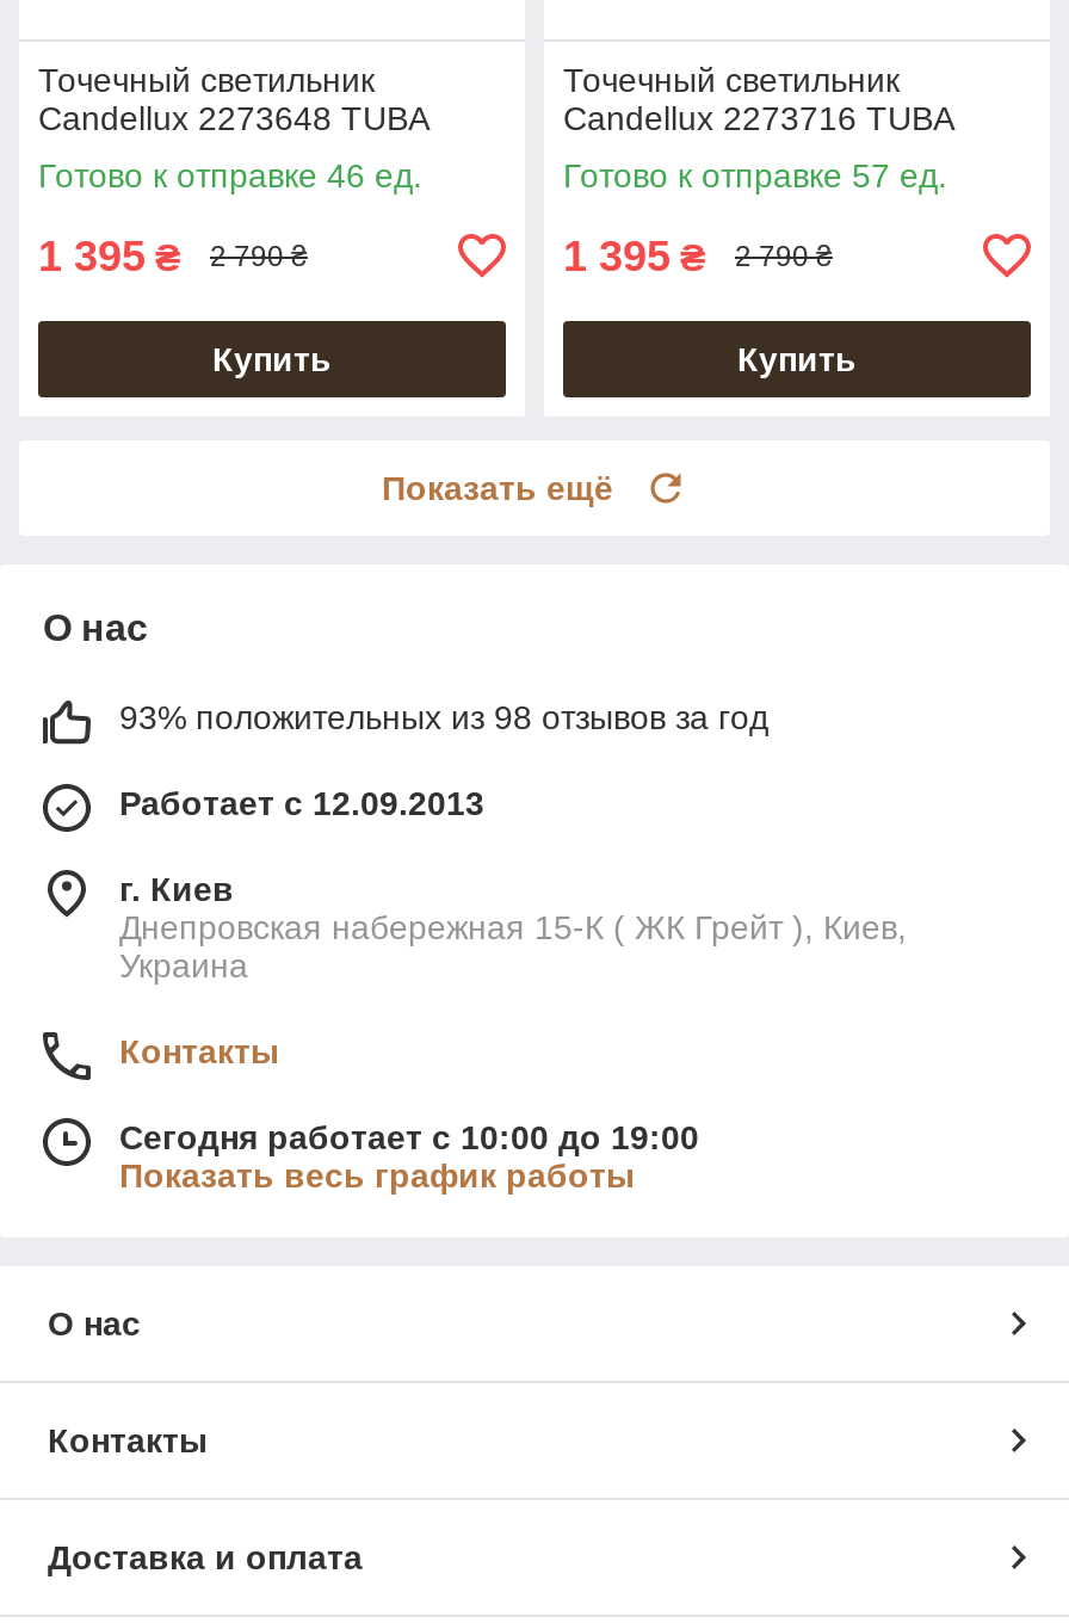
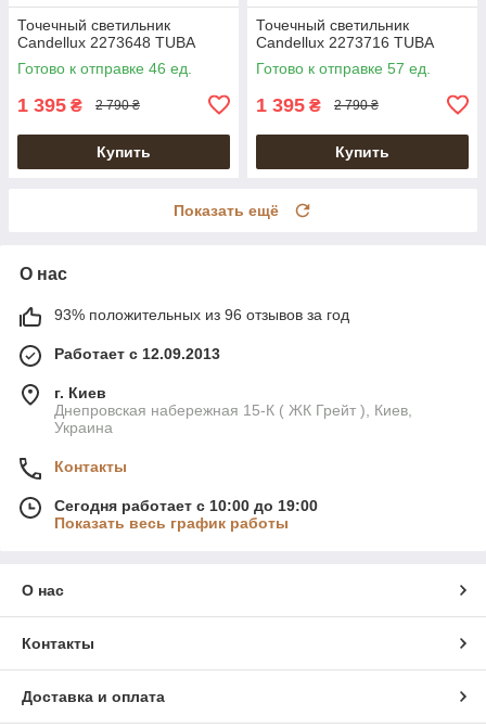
[119,698,768,736] 93% положительных из 98 отзывов за год -> [54,306,349,323] 93% положительных из 96 отзывов за год

